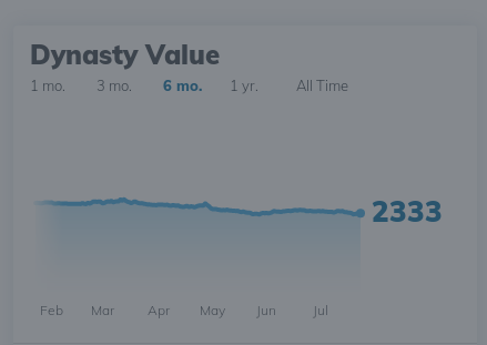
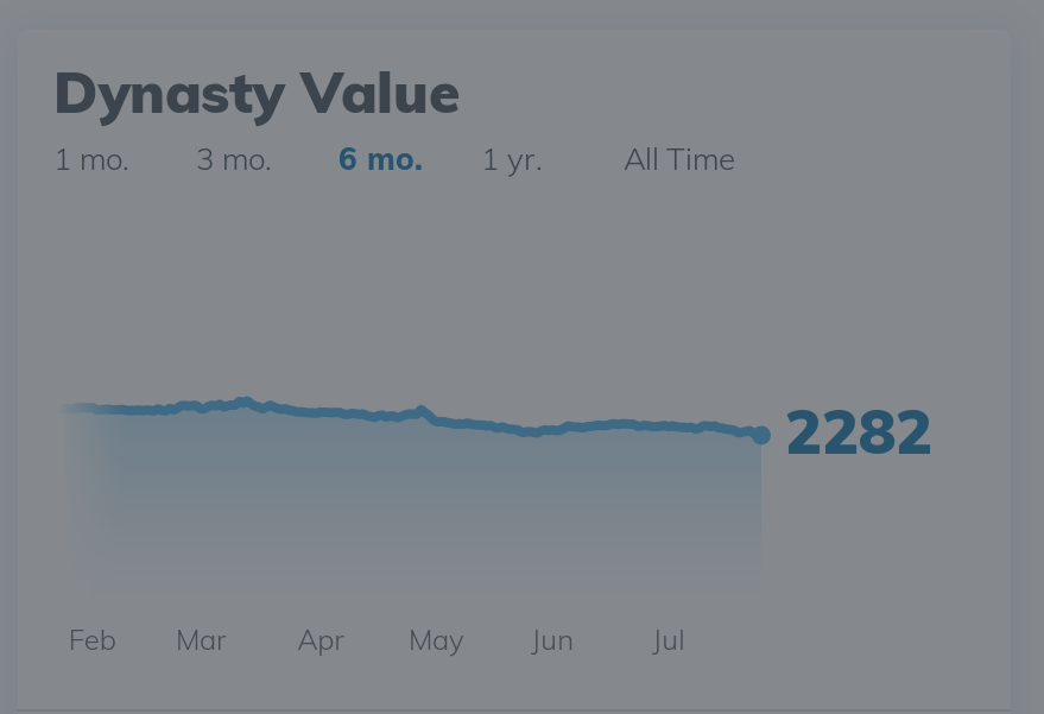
[372,193,443,230] 2333 -> [785,393,932,470] 2282

